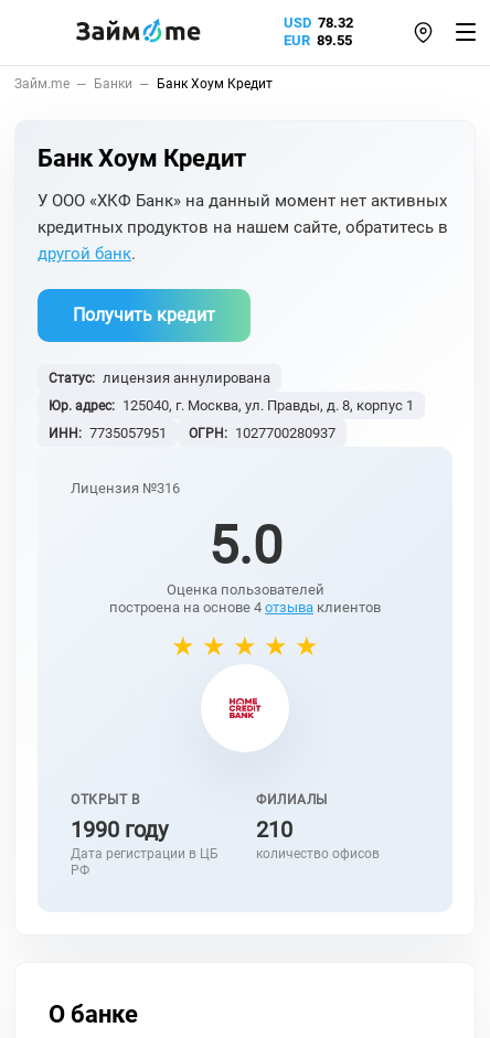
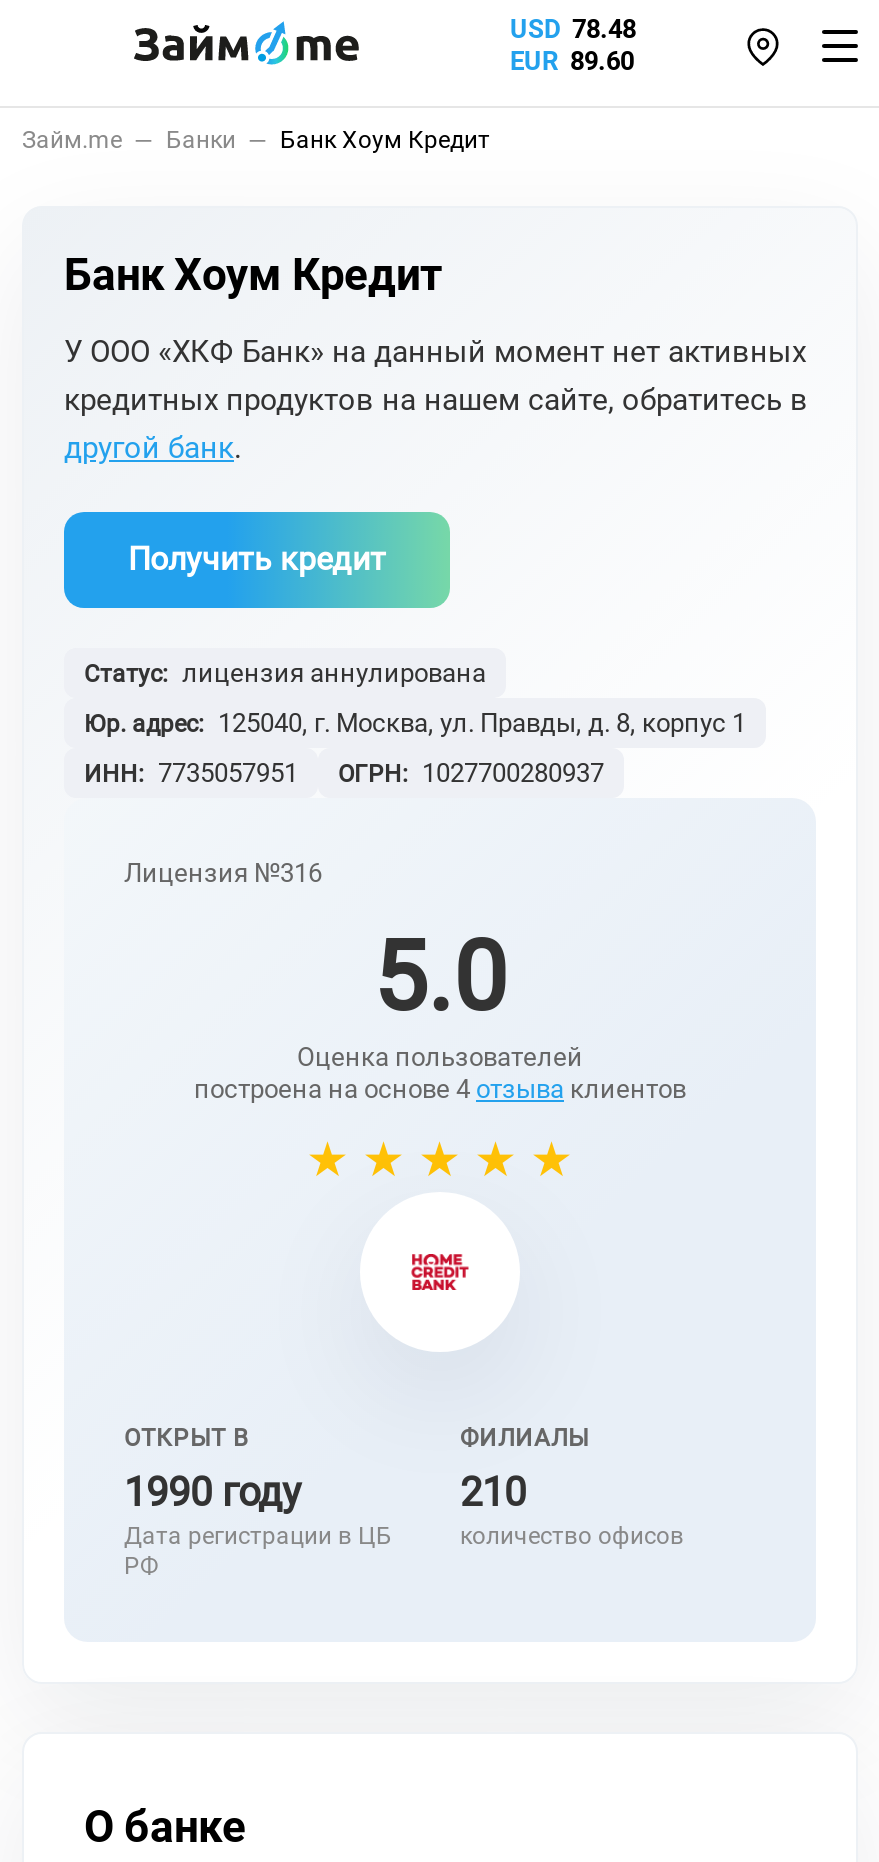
[284,14,353,31] USD 78.32 -> [510,14,636,44] USD 78.48
[284,32,352,49] EUR 89.55 -> [510,46,634,76] EUR 89.60

